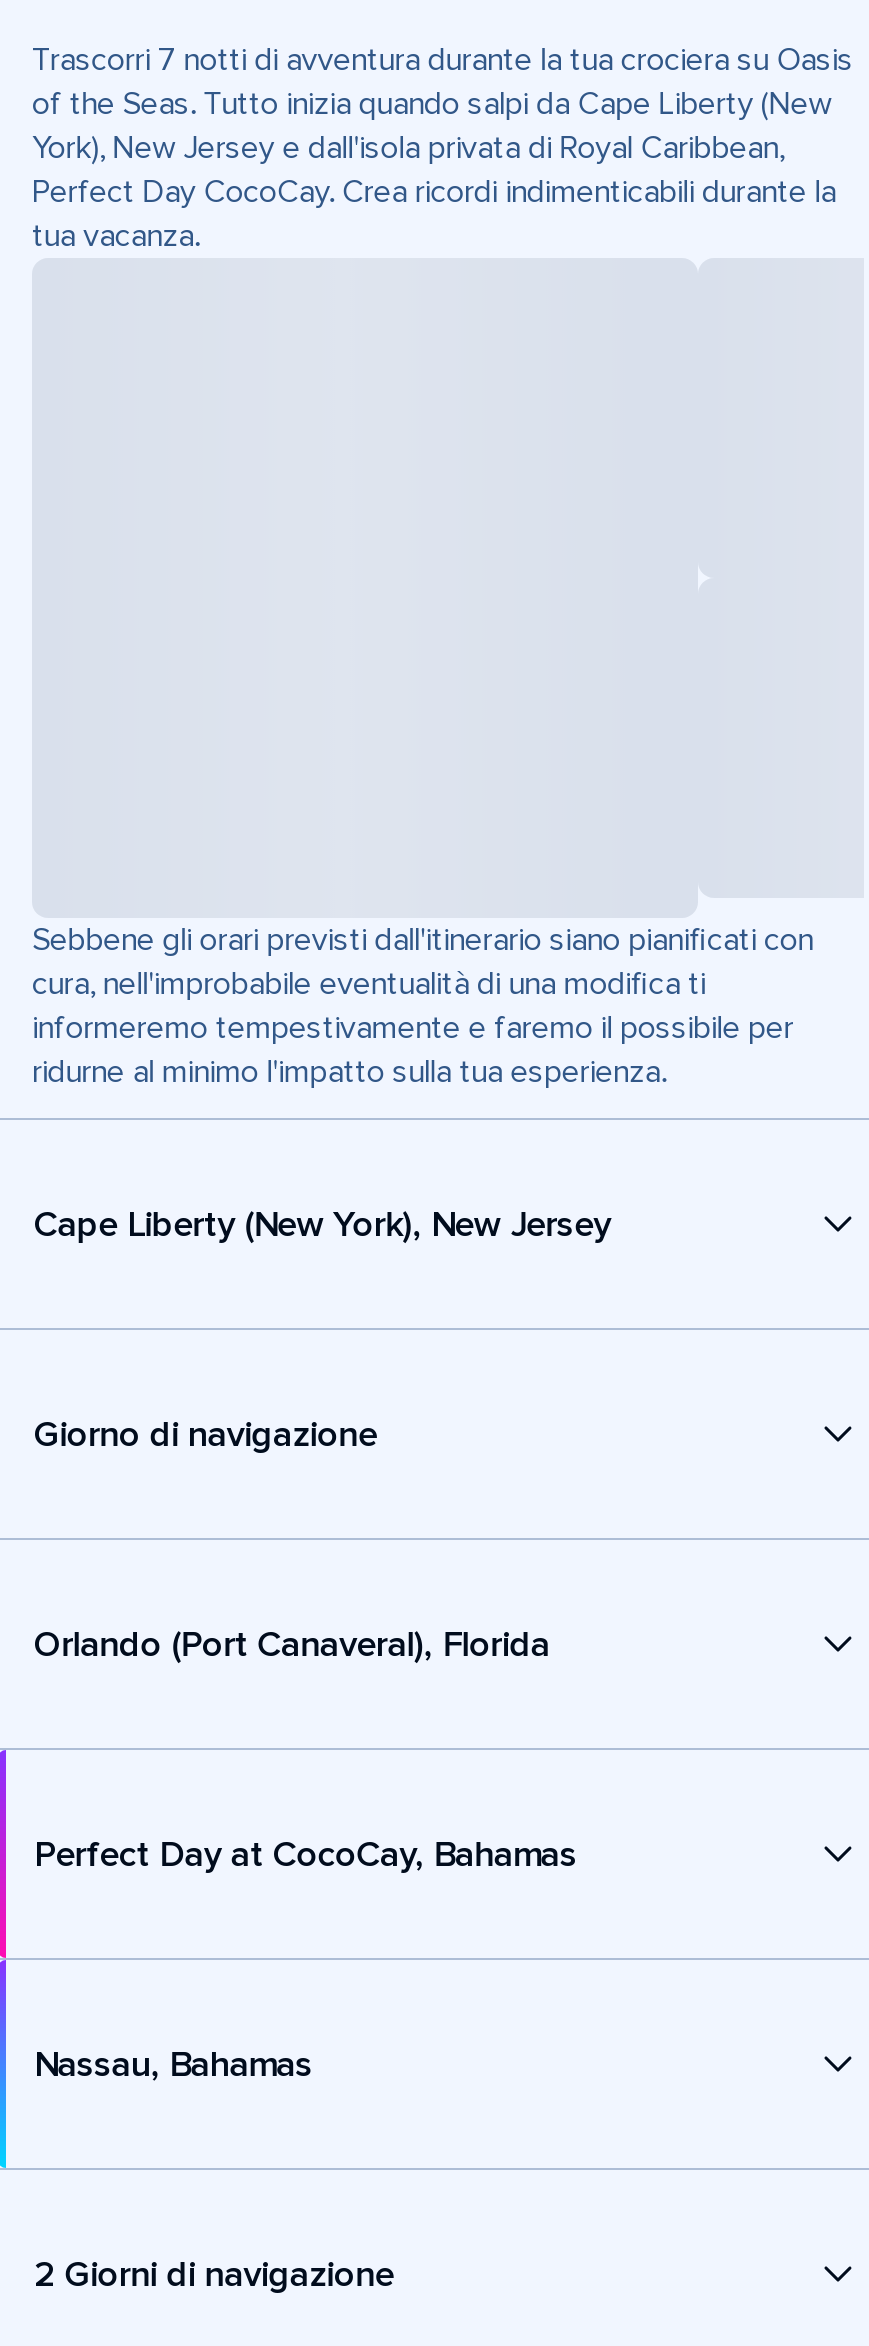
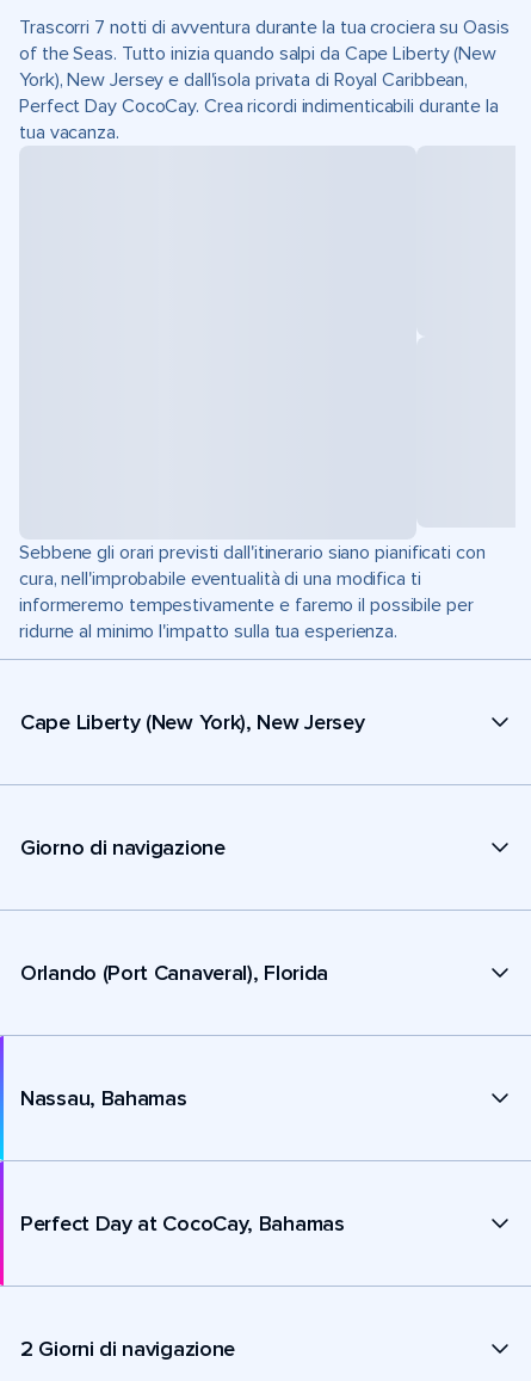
moved [34,1831,577,1875] -> [20,1210,344,1236]: Perfect Day at CocoCay, Bahamas
moved [34,2041,313,2085] -> [20,1084,187,1111]: Nassau, Bahamas

